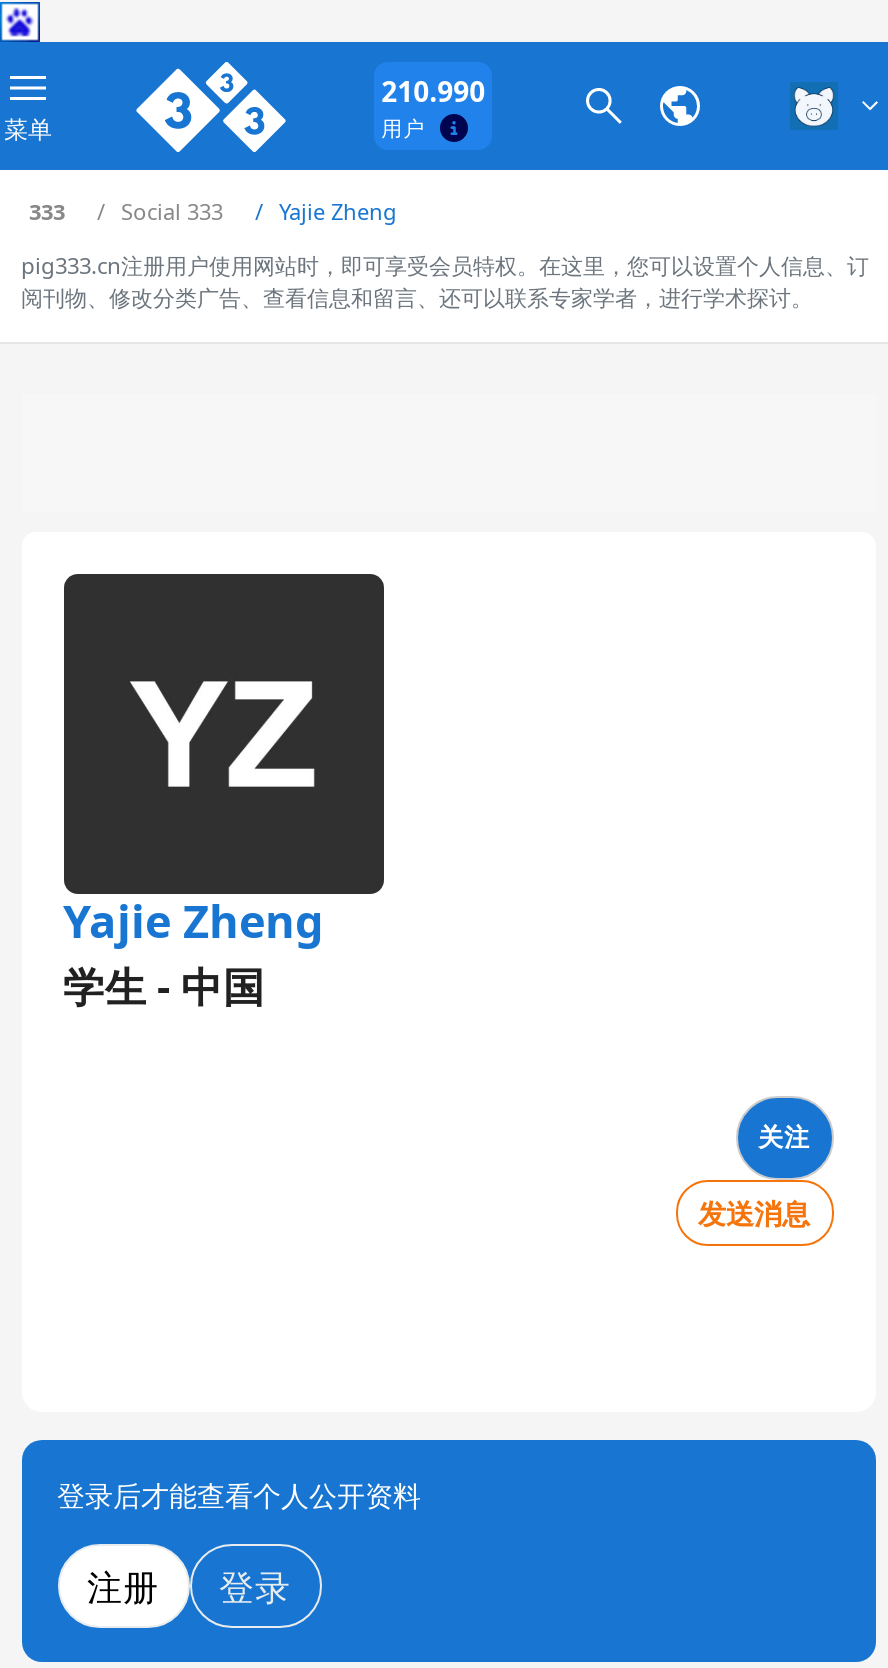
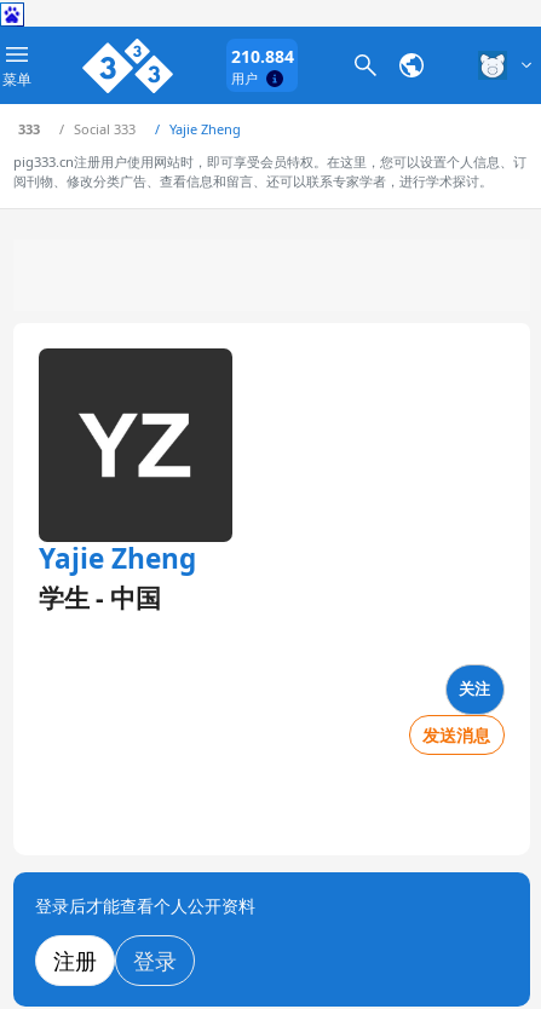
[381,72,485,110] 210.990 -> [231,45,294,68] 210.884

